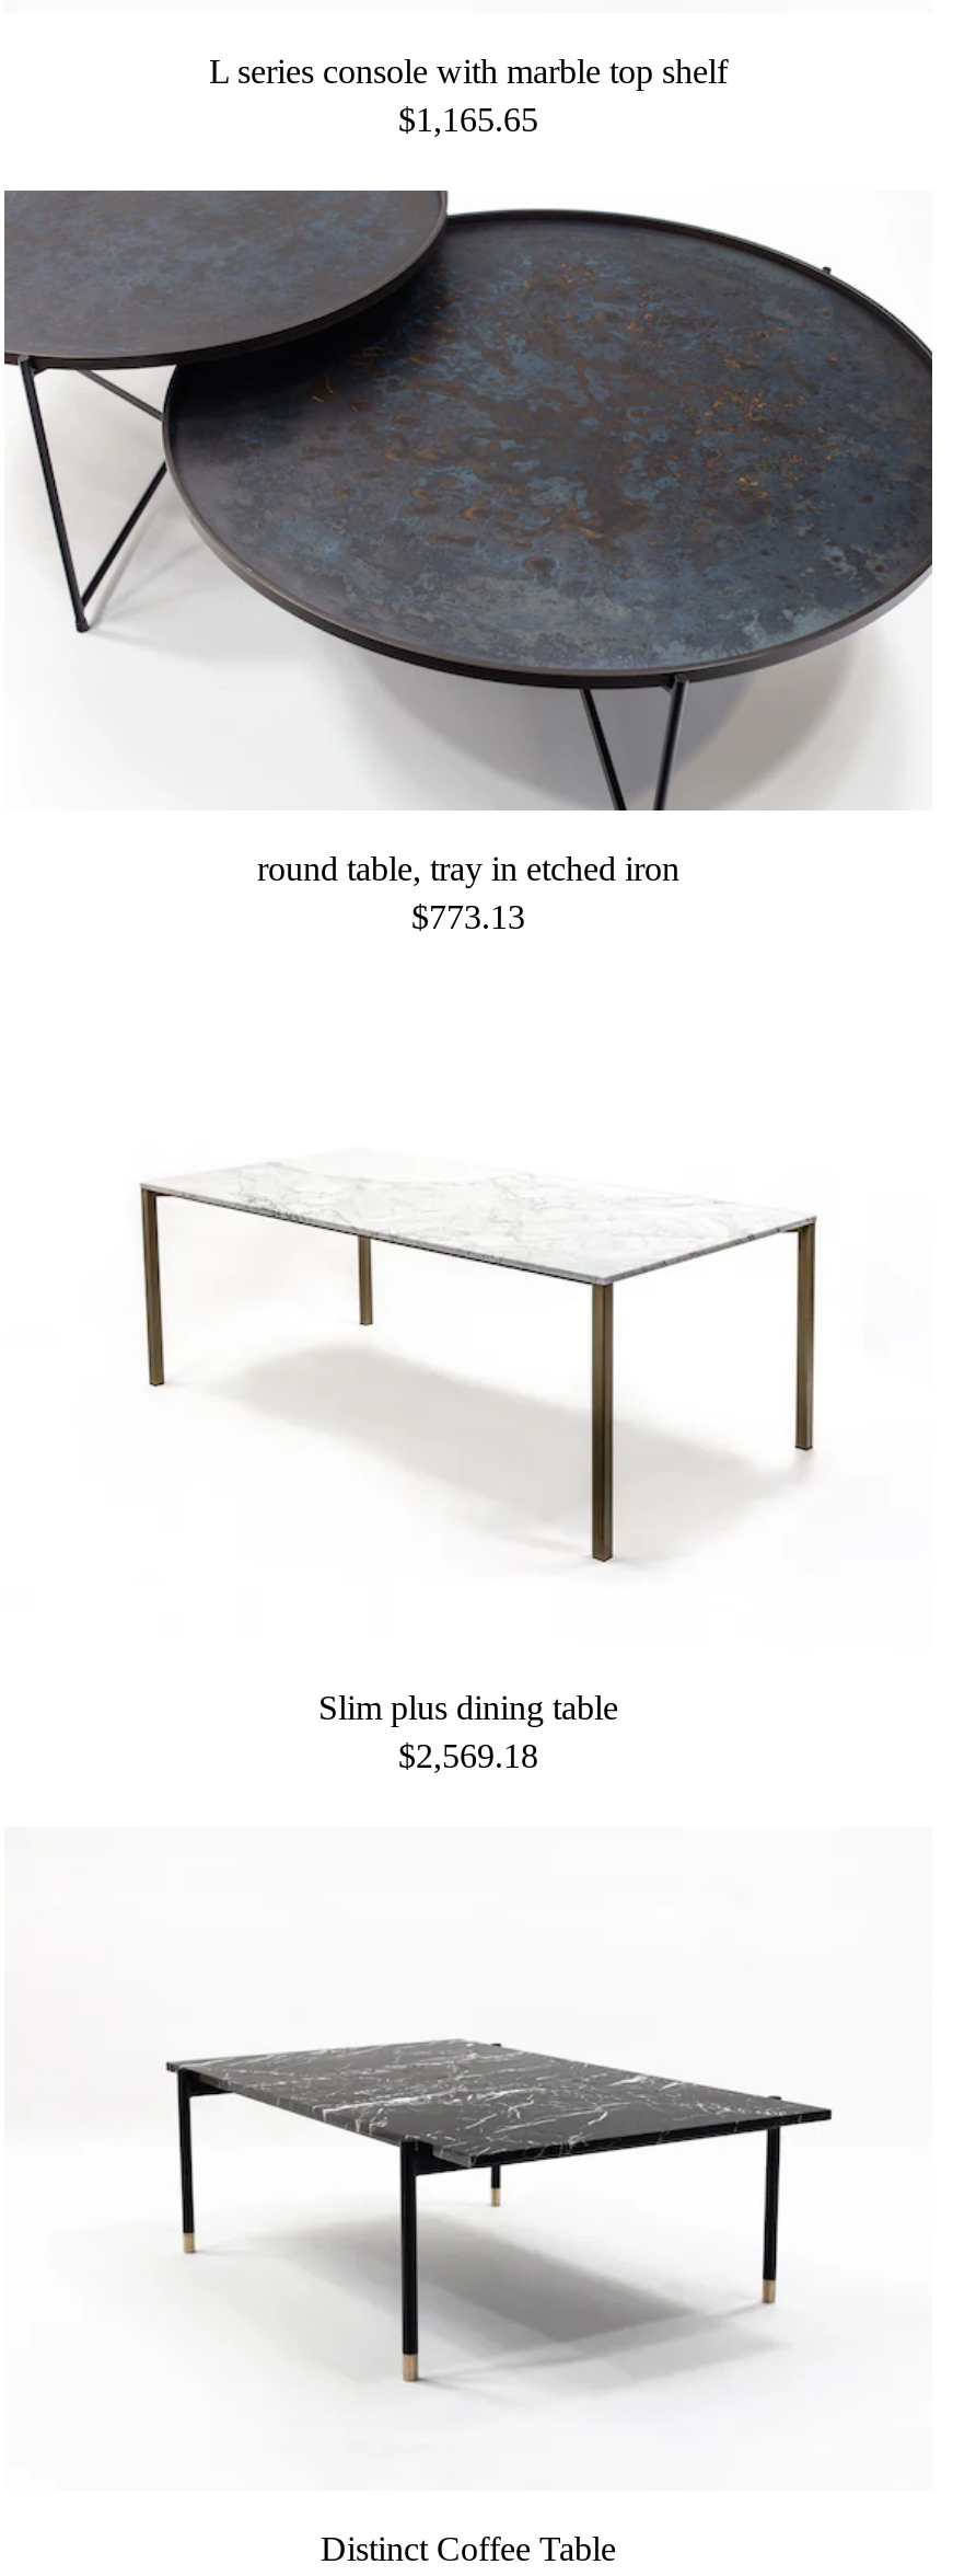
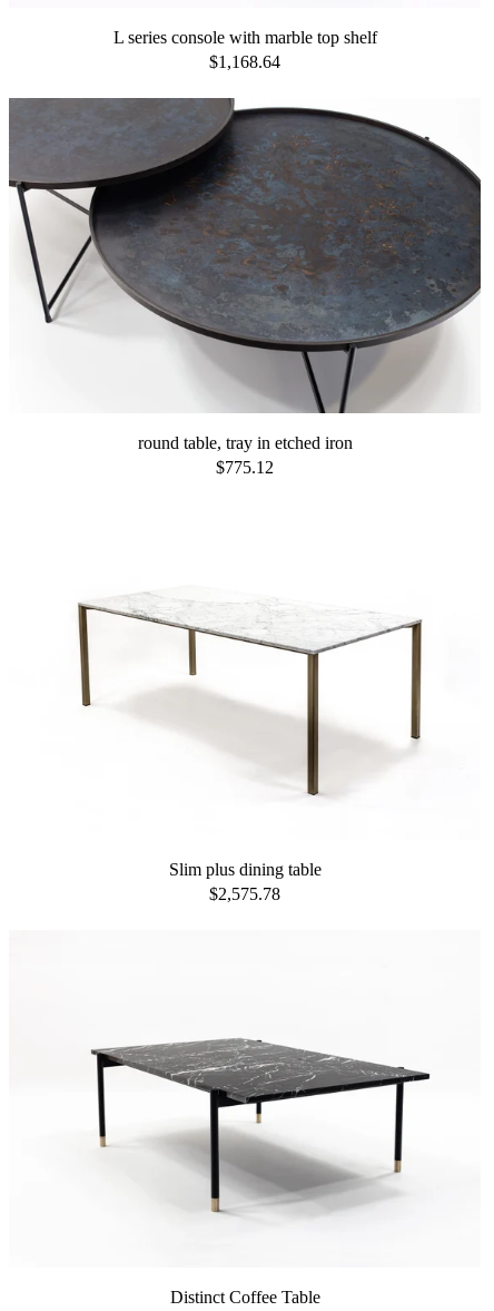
[398,101,538,138] $1,165.65 -> [209,52,280,71] $1,168.64
[411,897,525,935] $773.13 -> [216,457,274,476] $775.12
[398,1738,538,1775] $2,569.18 -> [209,885,280,904] $2,575.78

